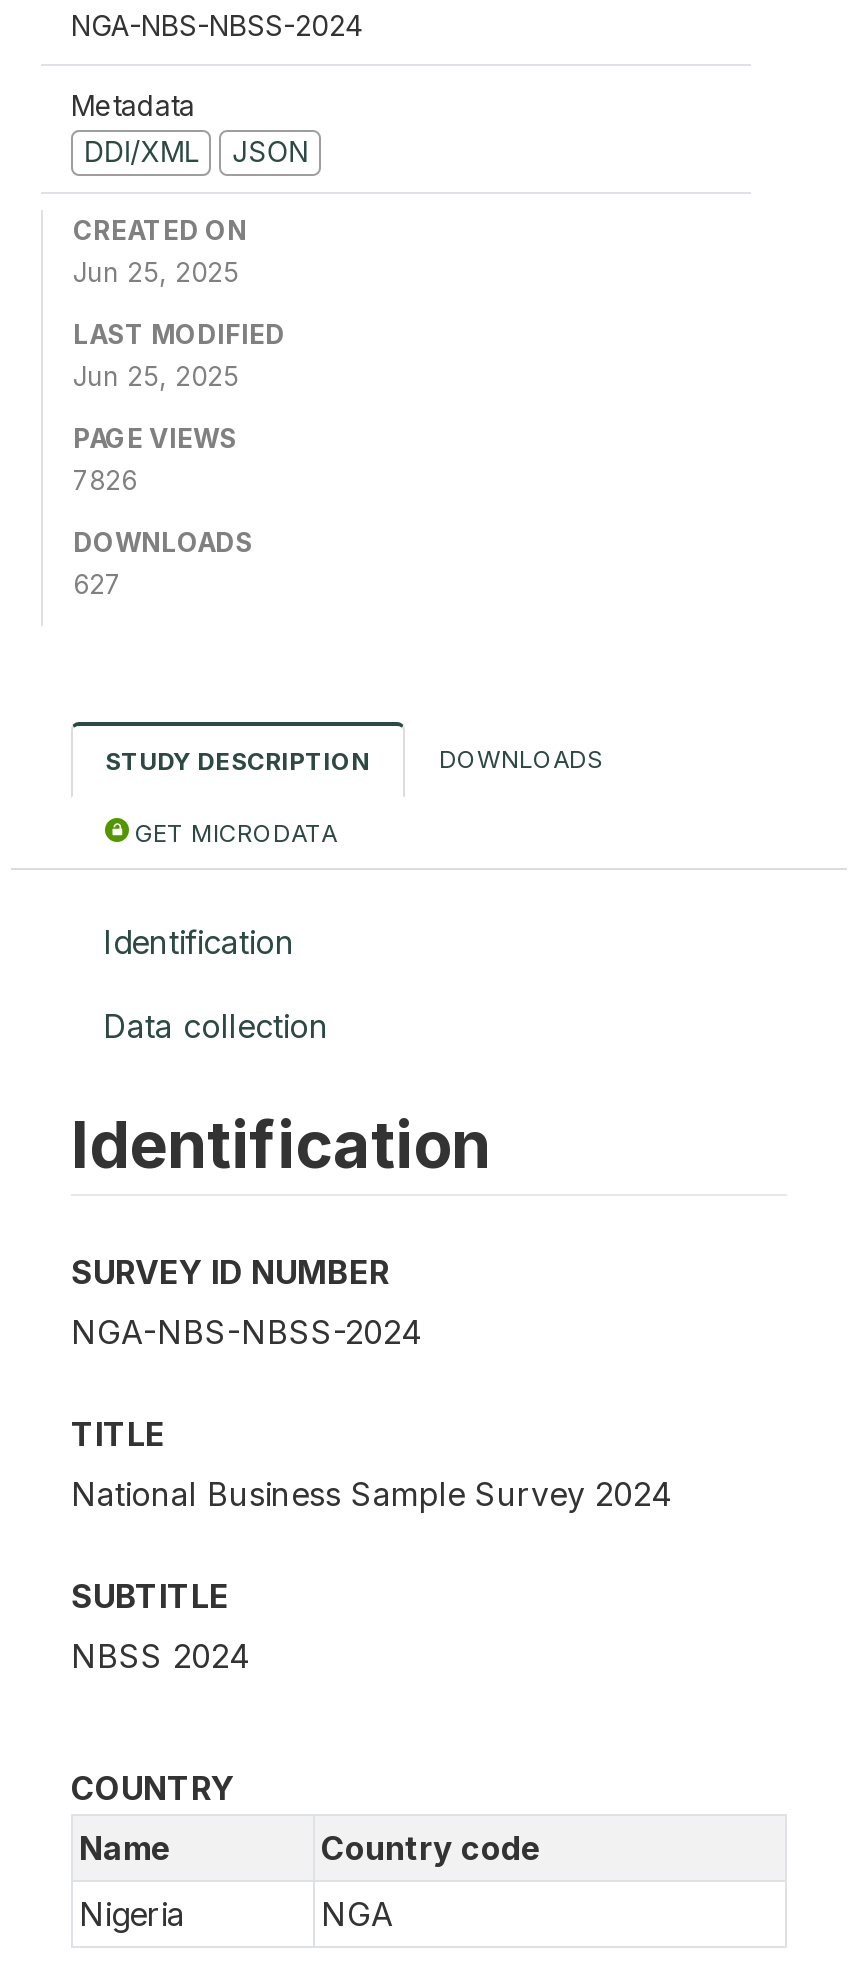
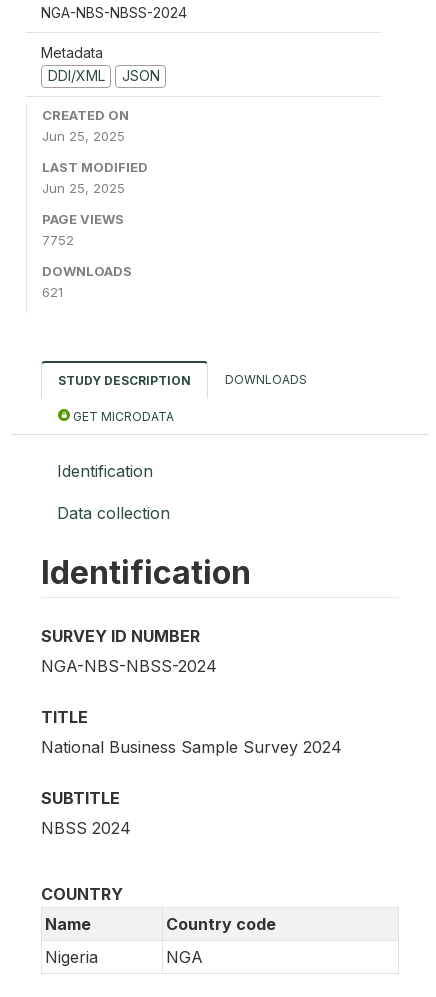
[73,463,137,495] 7826 -> [42,231,74,247] 7752
[73,567,121,599] 627 -> [42,283,63,299] 621

